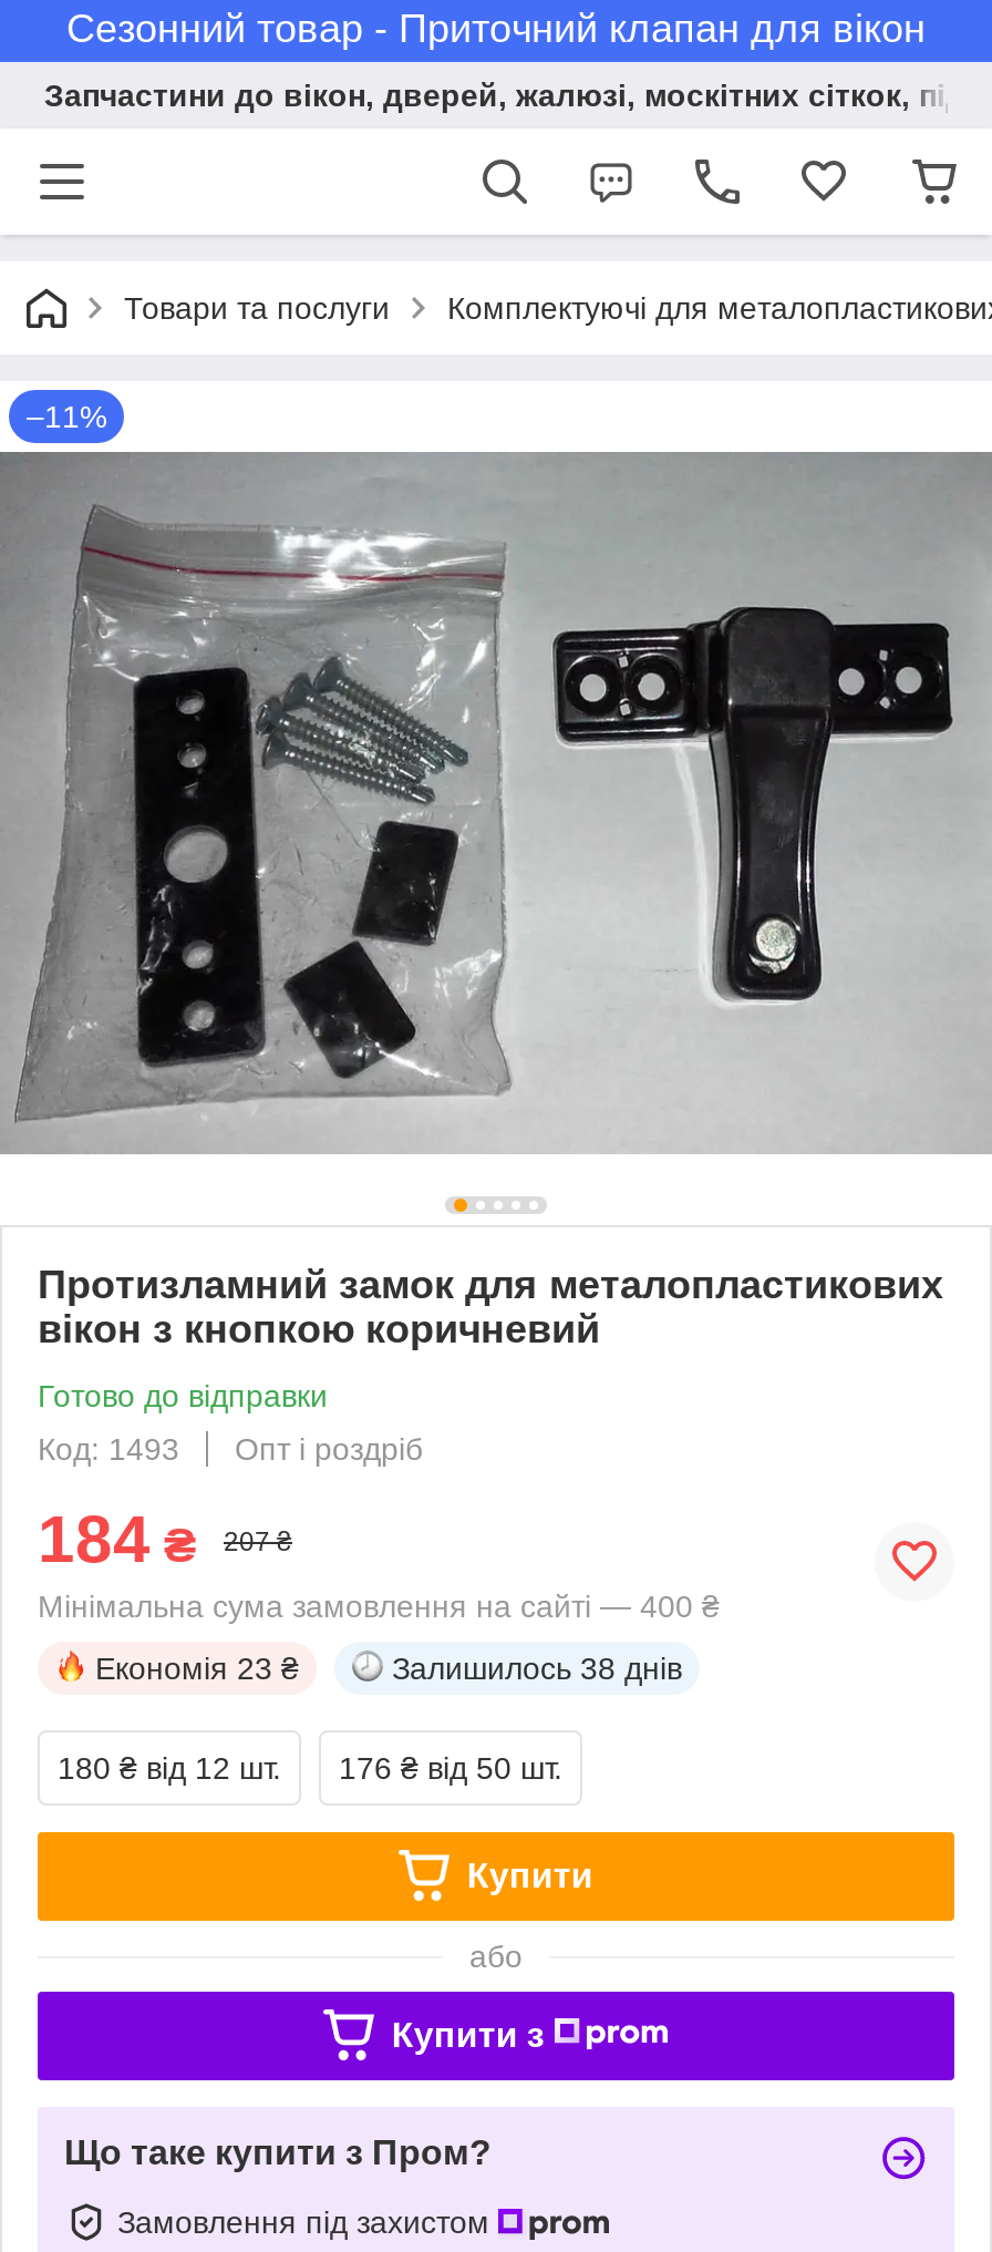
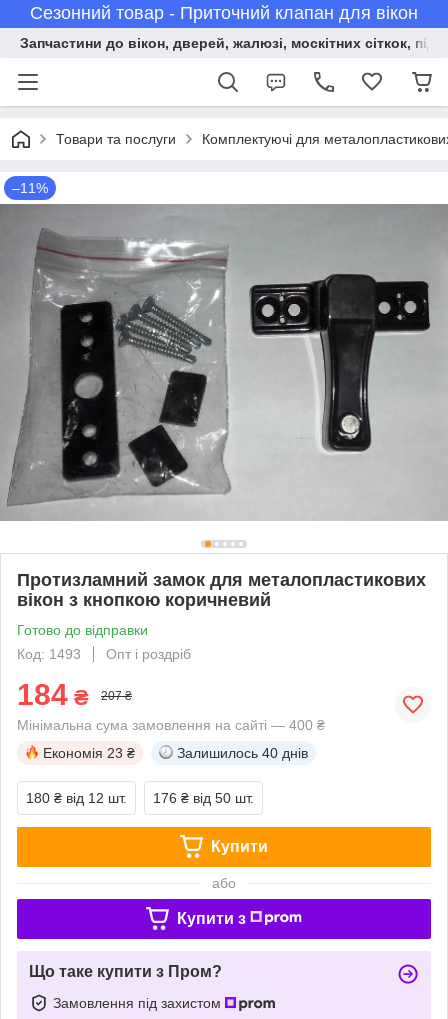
[392,1650,682,1686] Залишилось 38 днів -> [177,745,308,761] Залишилось 40 днів

